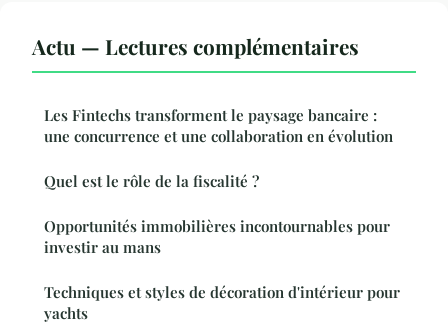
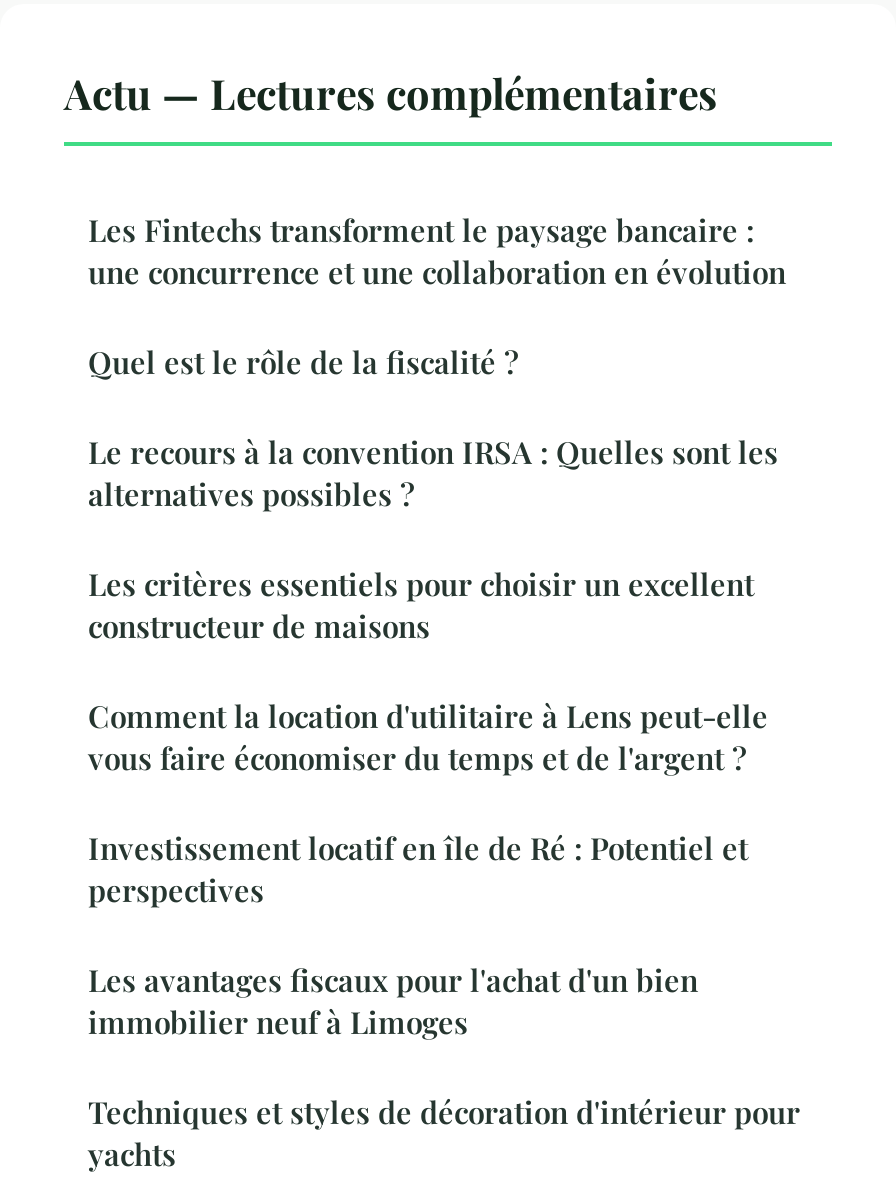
[44,216,390,257] Opportunités immobilières incontournables pour | investir au mans -> [88,432,778,1042] Le recours à la convention IRSA : Quelles sont les | alternatives possibles ? | Les critères essentiels pour choisir un excellent | constructeur de maisons | Comment la location d'utilitaire à Lens peut-elle | vous faire économiser du temps et de l'argent ? | Investissement locatif en île de Ré : Potentiel et | perspectives | Les avantages fiscaux pour l'achat d'un bien | immobilier neuf à Limoges

